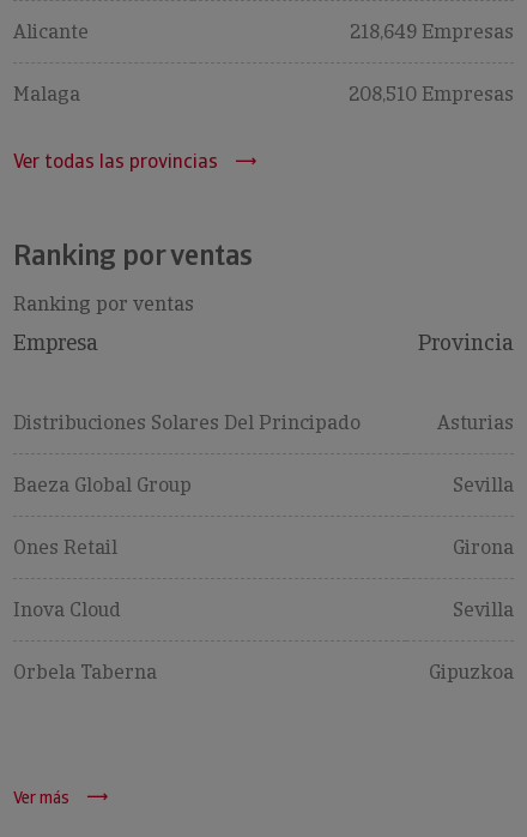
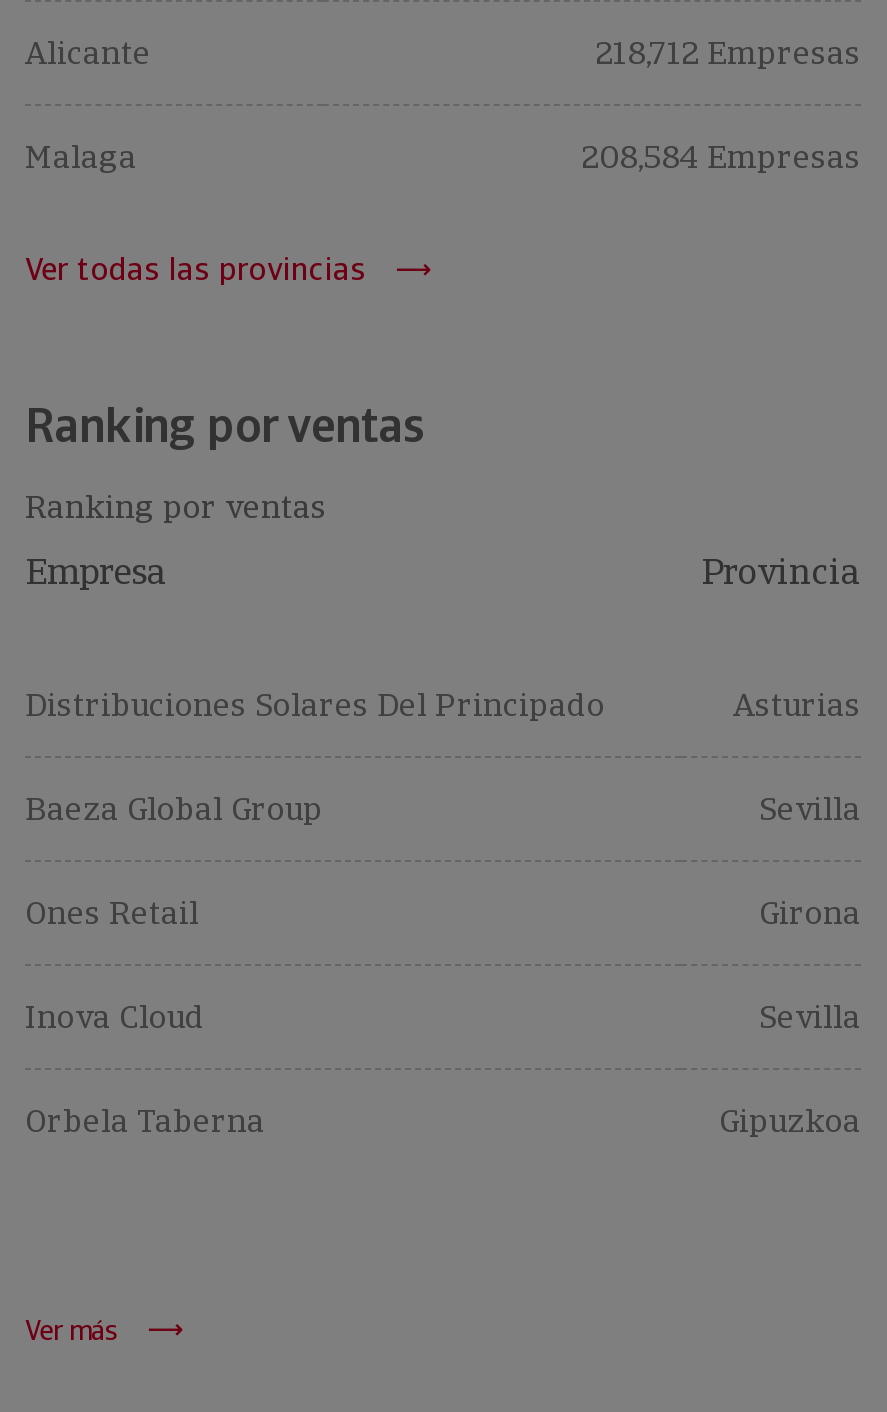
[350,19,514,44] 218,649 Empresas -> [595,32,861,74] 218,712 Empresas
[349,82,514,107] 208,510 Empresas -> [581,136,861,178] 208,584 Empresas

